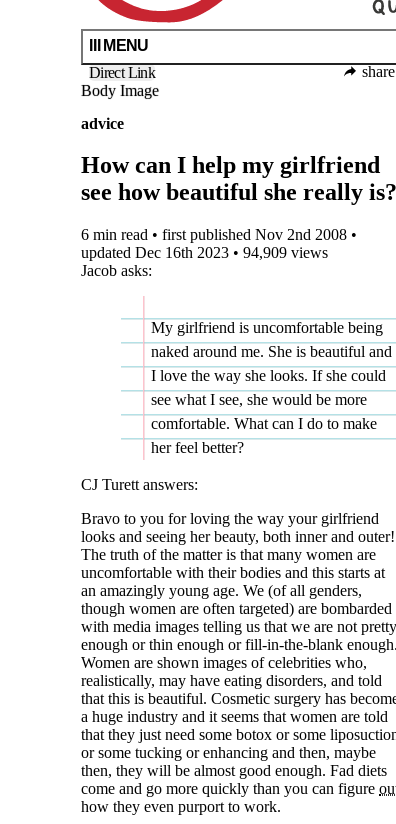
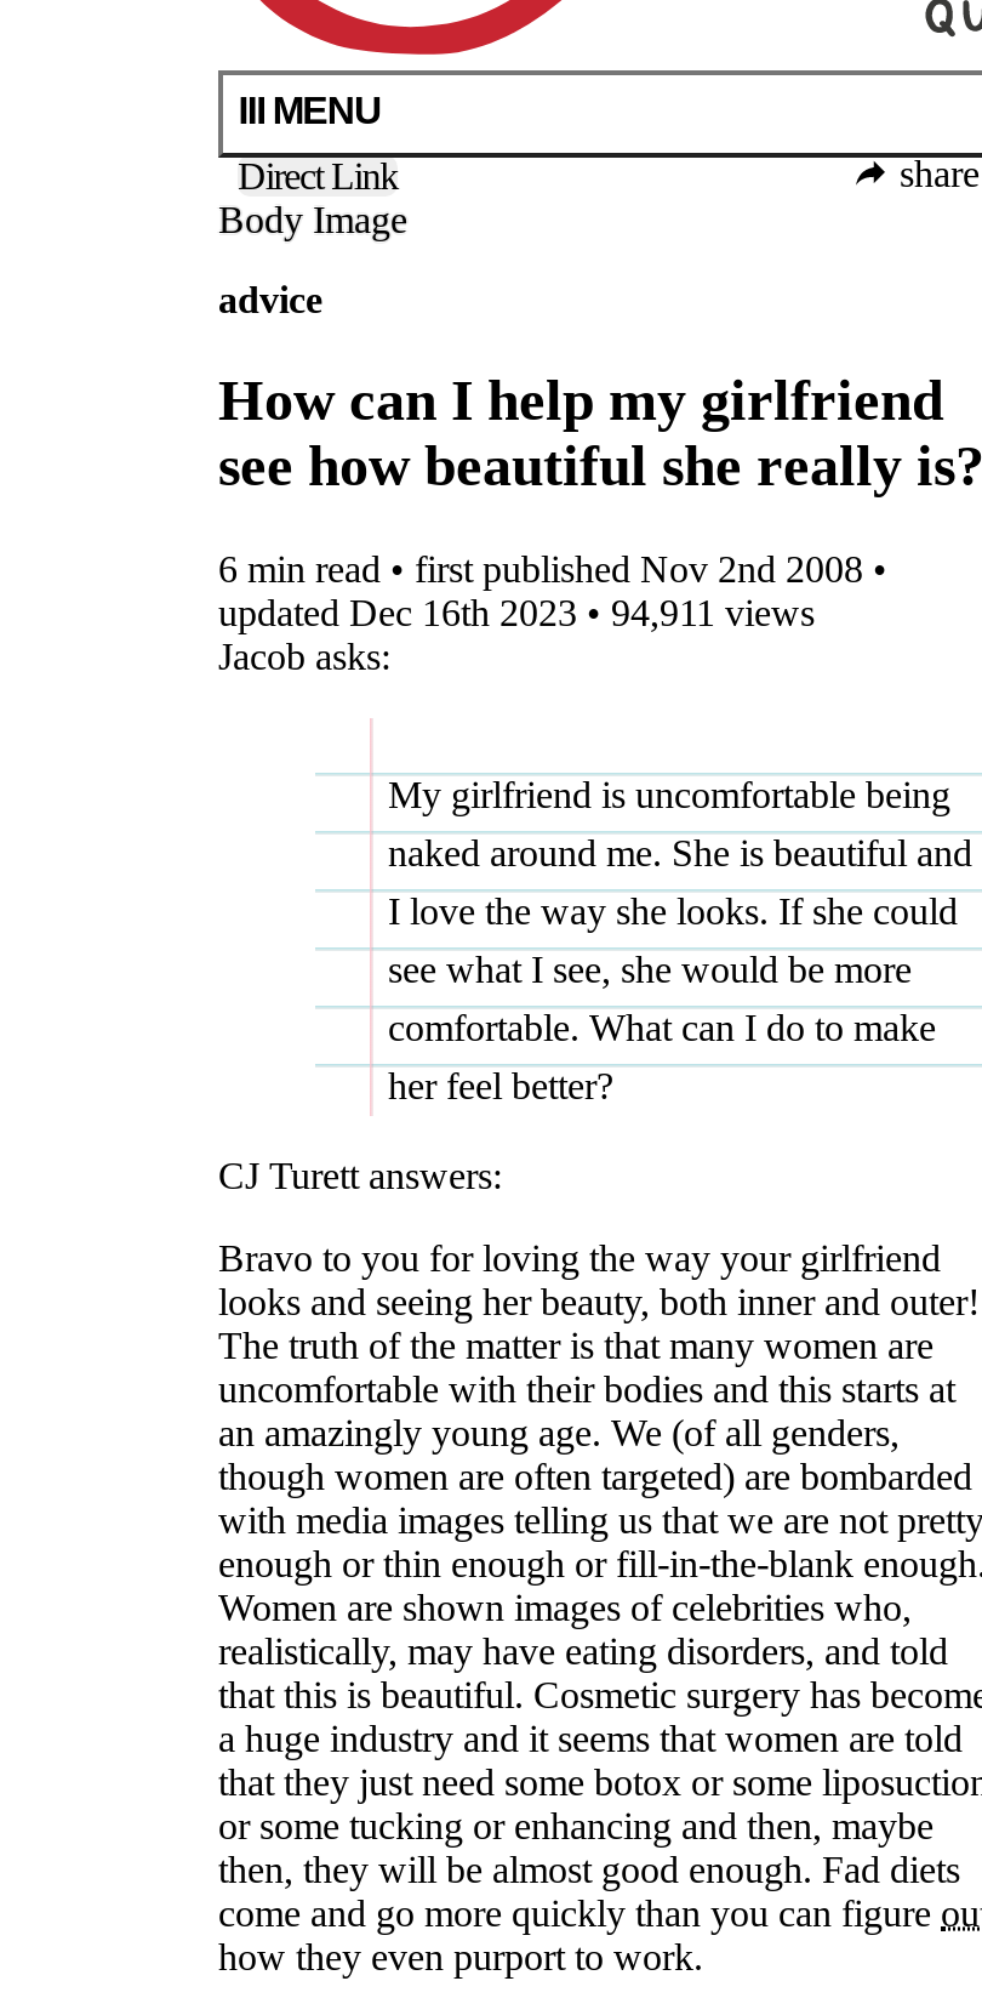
[81,244,328,261] updated Dec 16th 2023 • 94,909 views -> [218,592,815,633] updated Dec 16th 2023 • 94,911 views

